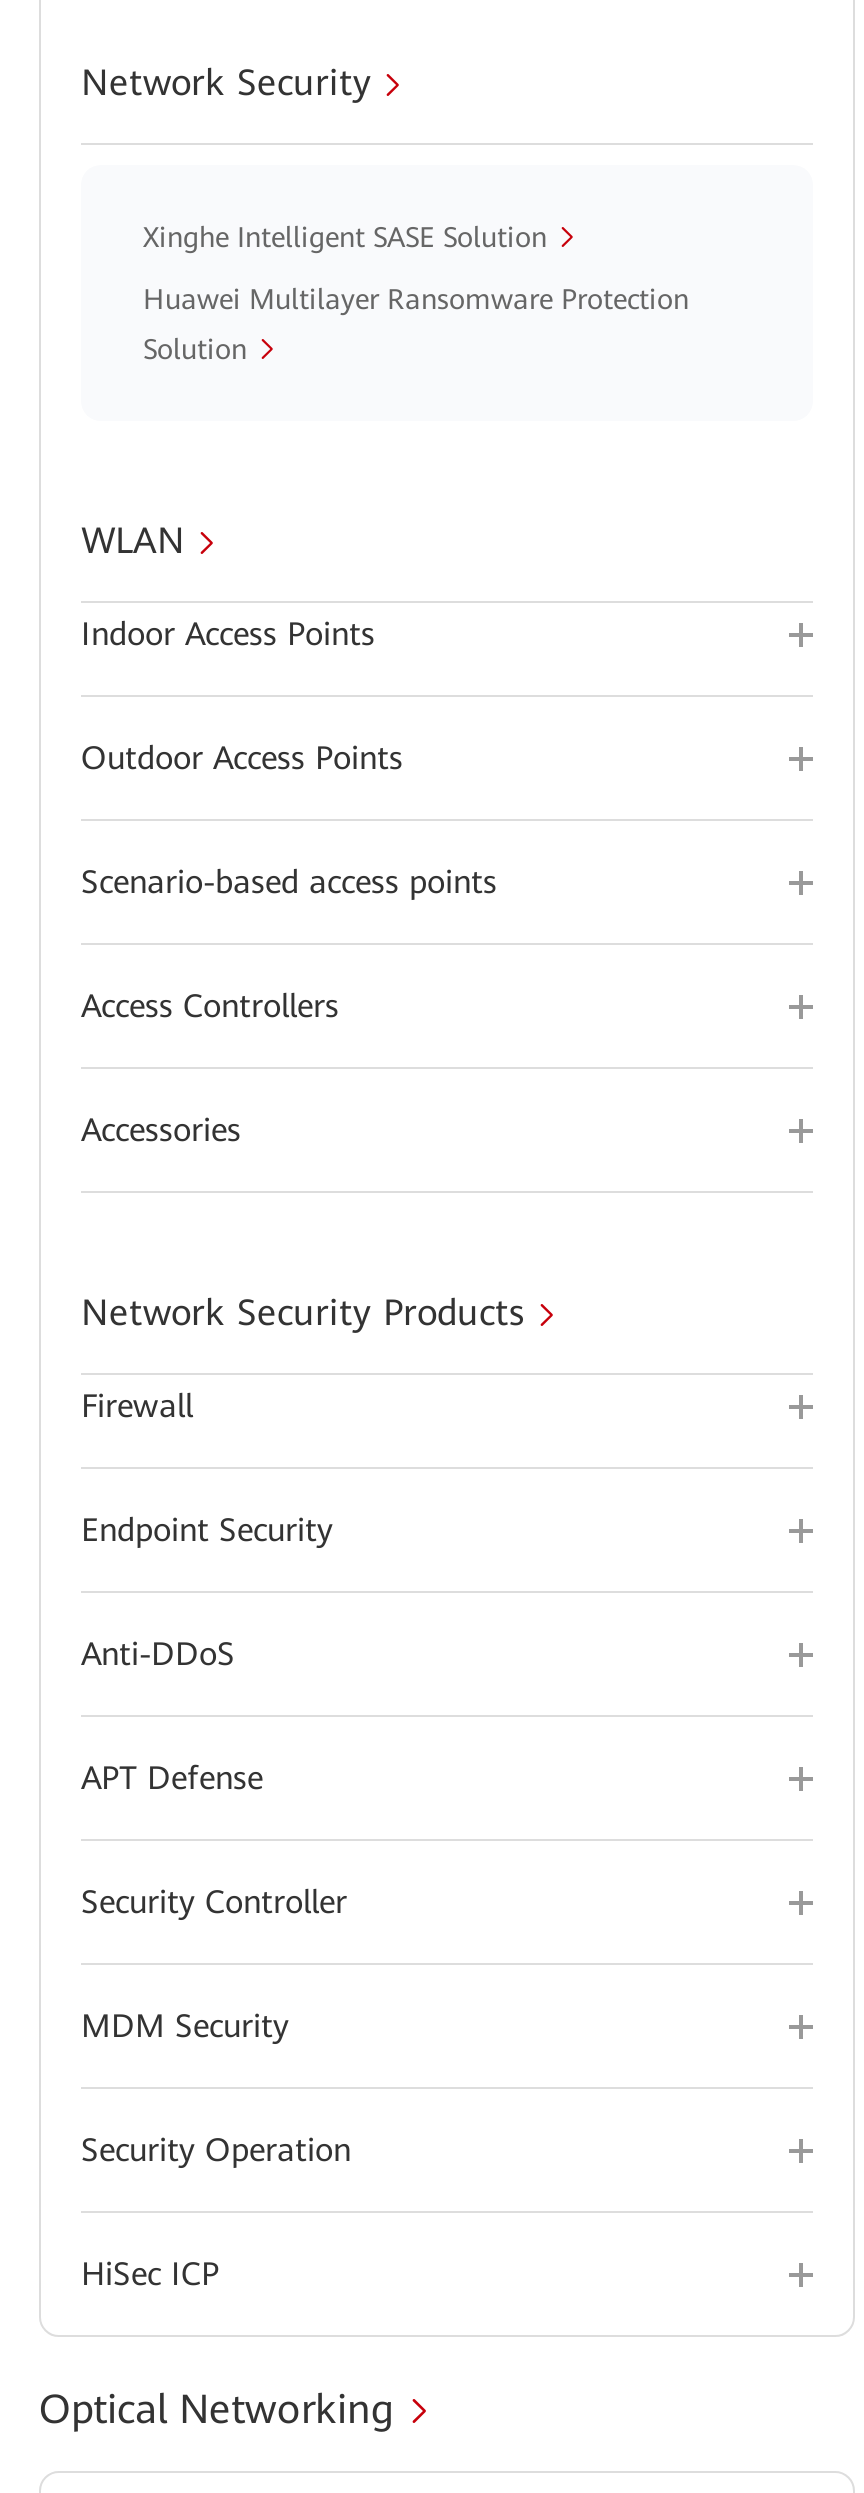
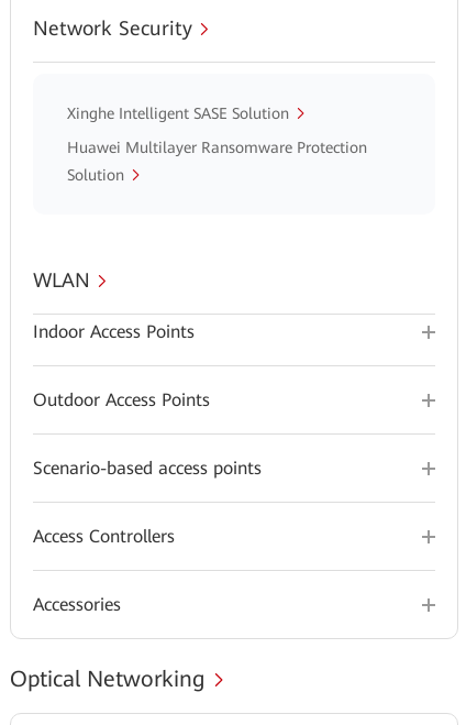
[81,1291,525,2293] Network Security Products | Firewall | Endpoint Security | Anti-DDoS | APT Defense | Security Controller | MDM Security | Security Operation | HiSec ICP -> none

